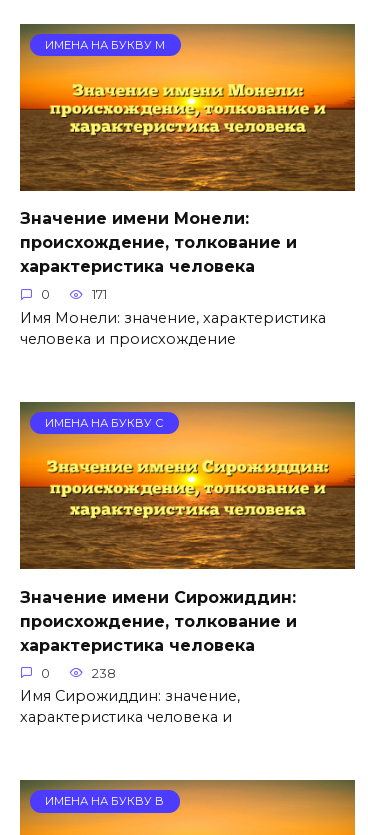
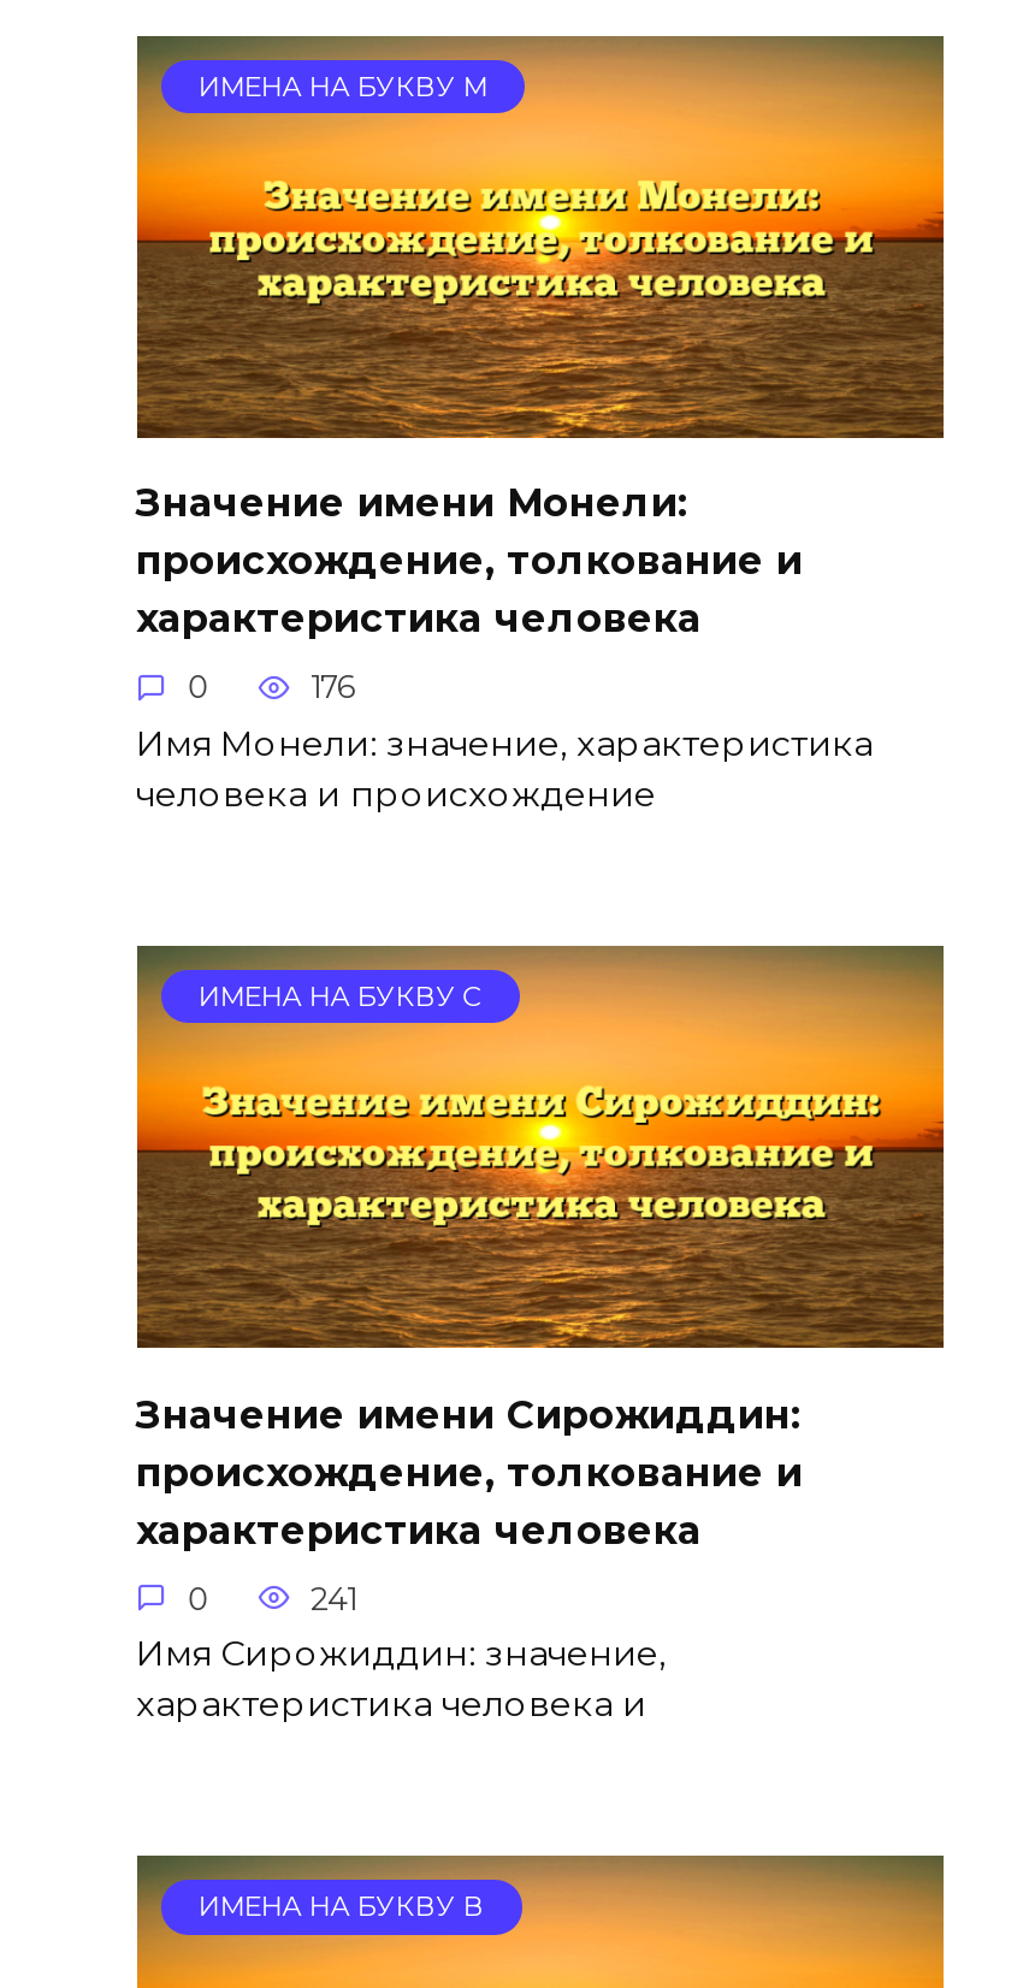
[92,287,107,302] 171 -> [311,670,356,706] 176
[92,666,116,681] 238 -> [311,1581,356,1617] 241

